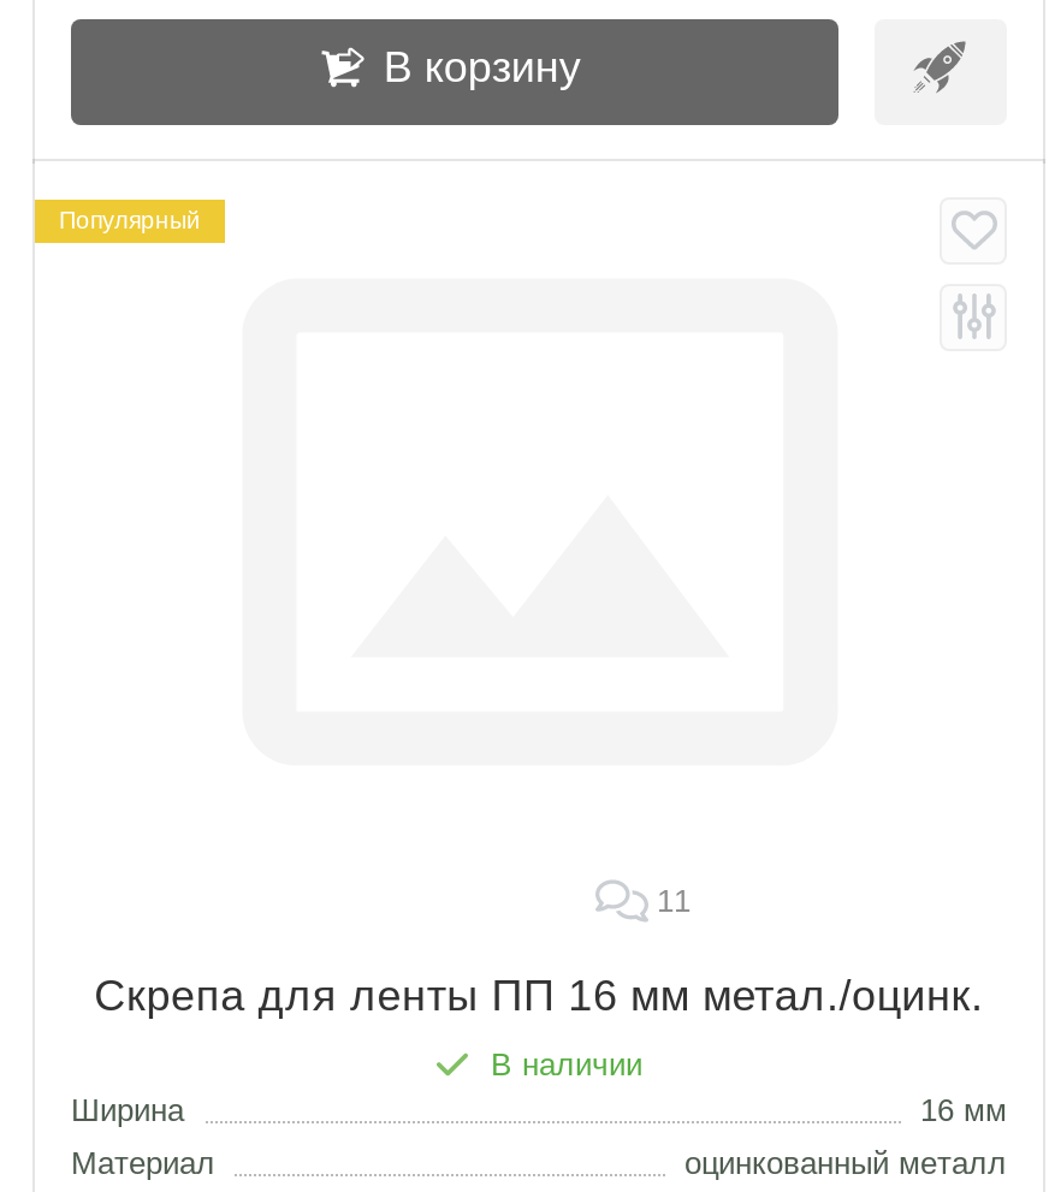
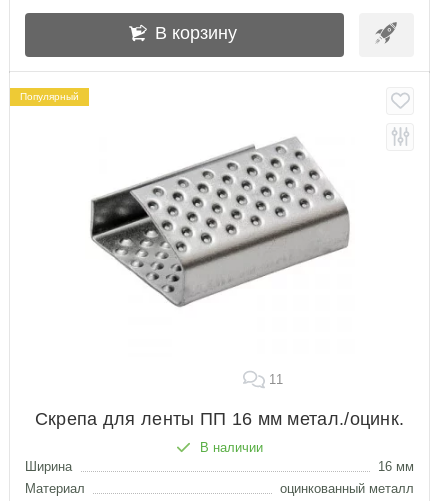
none -> [89,137,350,308] [image]

